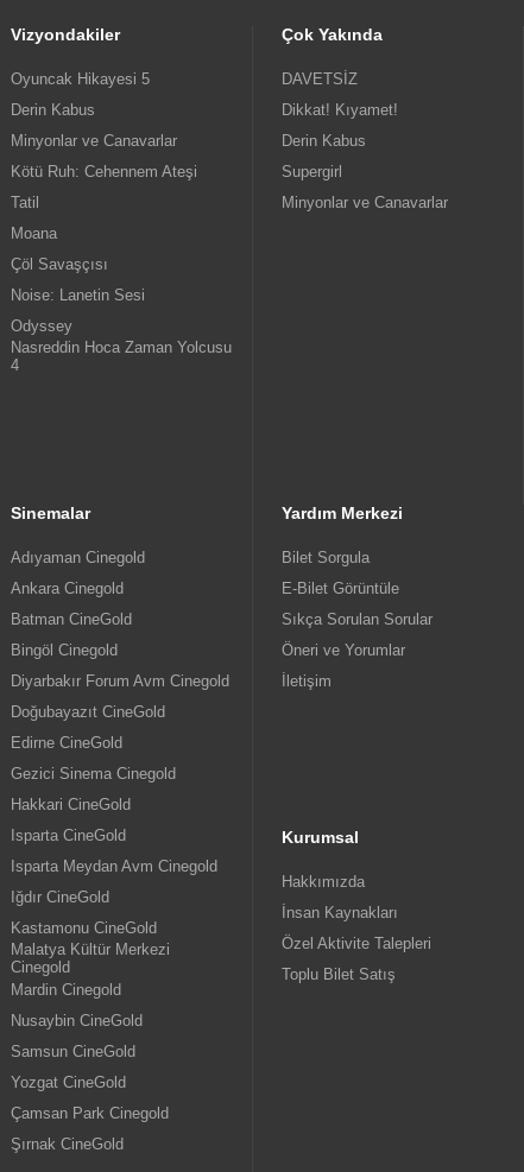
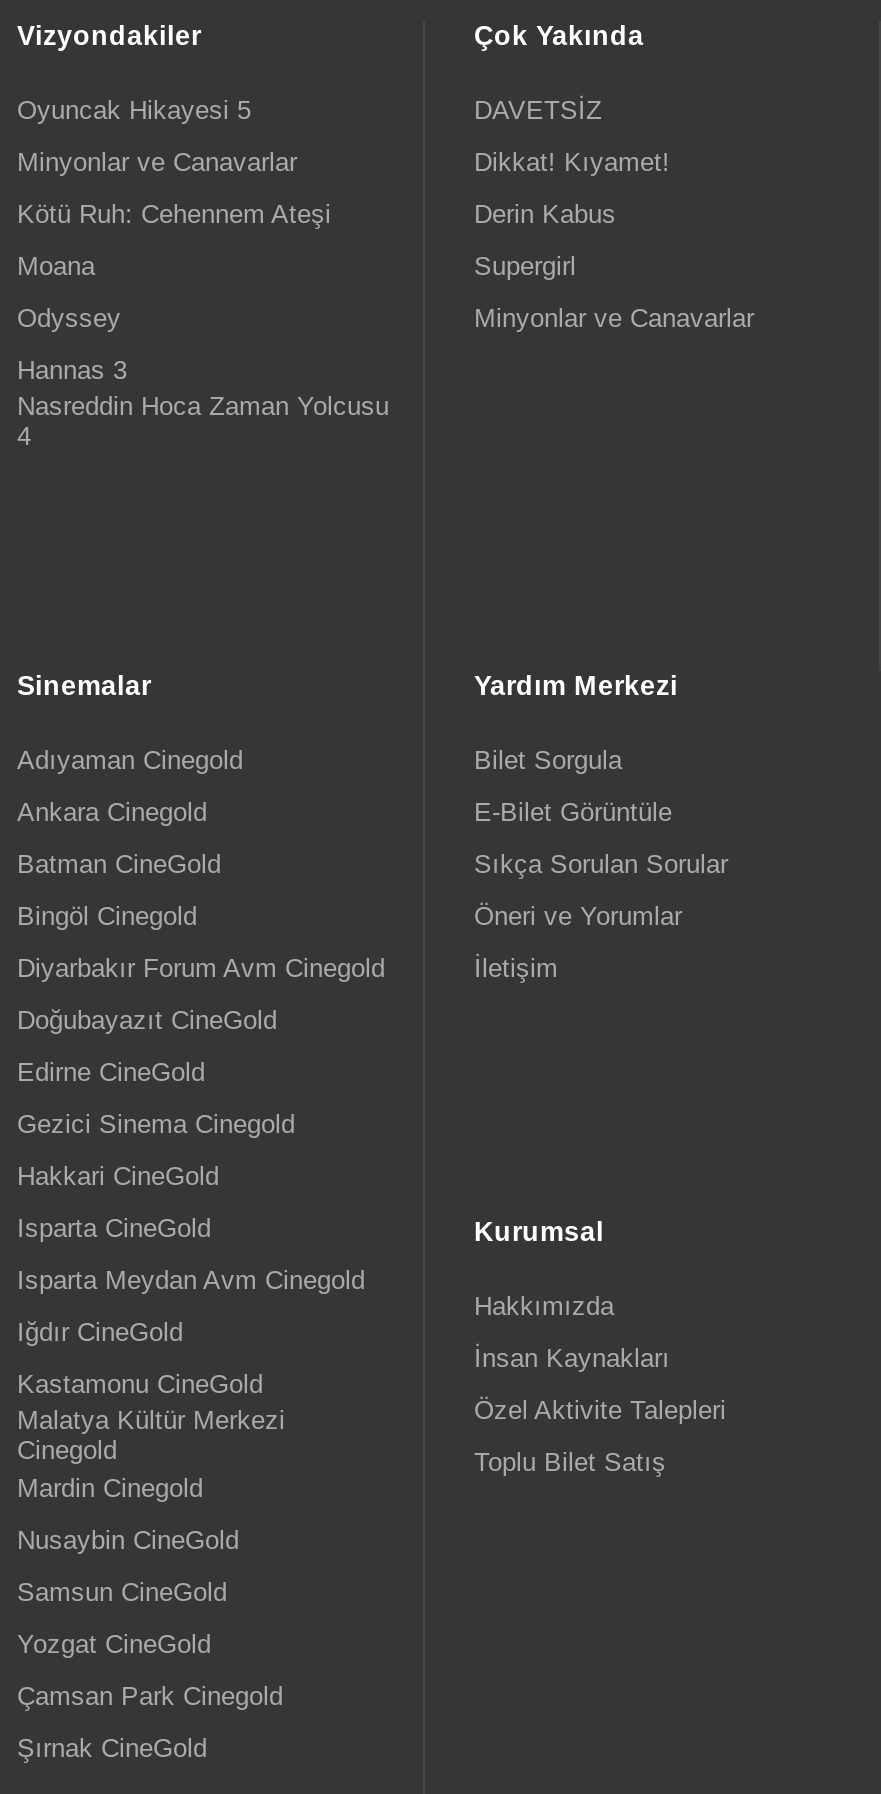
[11,100,95,118] Derin Kabus -> none
[11,193,39,211] Tatil -> none
[11,255,145,304] Çöl Savaşçısı | Noise: Lanetin Sesi -> none
moved [11,317,72,334] -> [17,302,121,332]: Odyssey
none -> [17,354,127,384] Hannas 3

